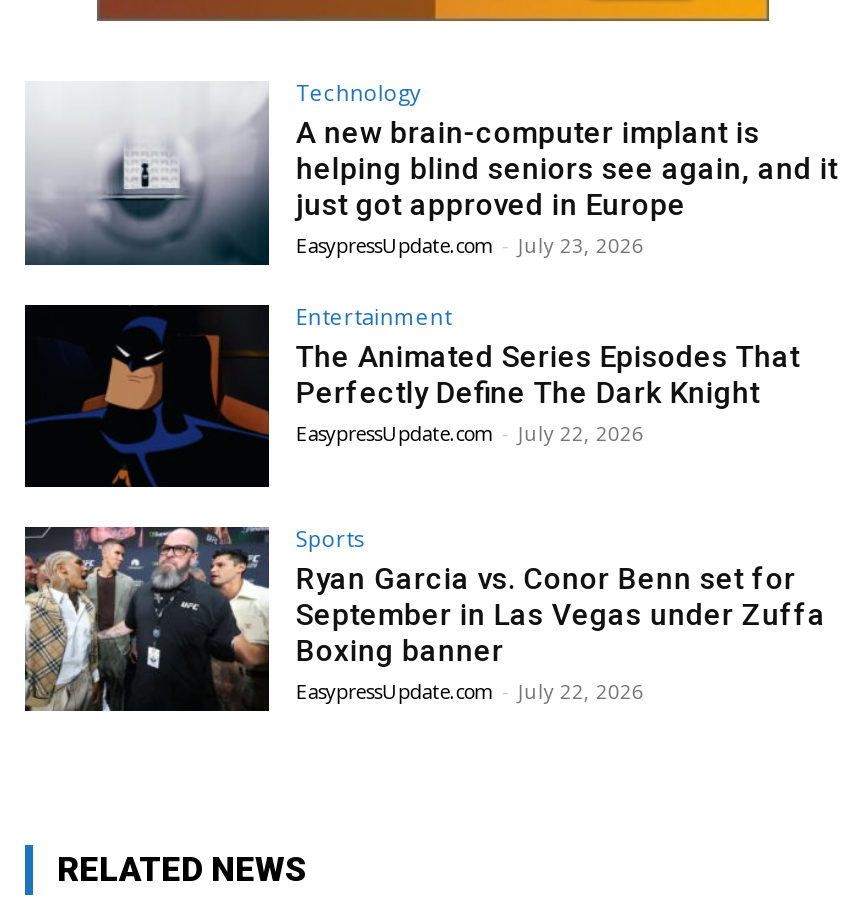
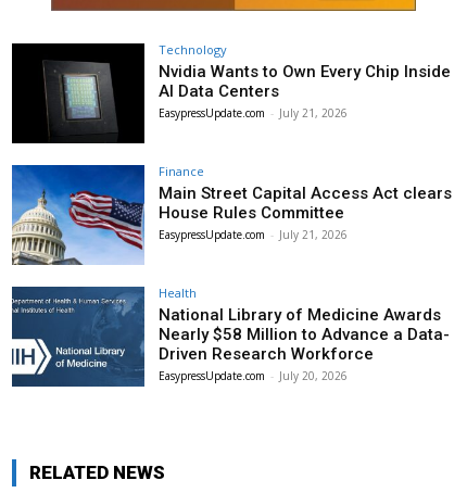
[23,80,838,268] [image] | A new brain-computer implant is | helping blind seniors see again, and it | just got approved in Europe | EasypressUpdate.com - July 23, 2026 -> [11,42,451,144] [image] | Nvidia Wants to Own Every Chip Inside | AI Data Centers | EasypressUpdate.com - July 21, 2026
[23,300,800,490] [image] | Entertainment | The Animated Series Episodes That | Perfectly Define The Dark Knight | EasypressUpdate.com - July 22, 2026 -> [11,163,452,265] [image] | Finance | Main Street Capital Access Act clears | House Rules Committee | EasypressUpdate.com - July 21, 2026
[23,524,826,712] [image] | Sports | Ryan Garcia vs. Conor Benn set for | September in Las Vegas under Zuffa | Boxing banner | EasypressUpdate.com - July 22, 2026 -> [11,284,450,388] [image] | Health | National Library of Medicine Awards | Nearly $58 Million to Advance a Data- | Driven Research Workforce | EasypressUpdate.com - July 20, 2026

